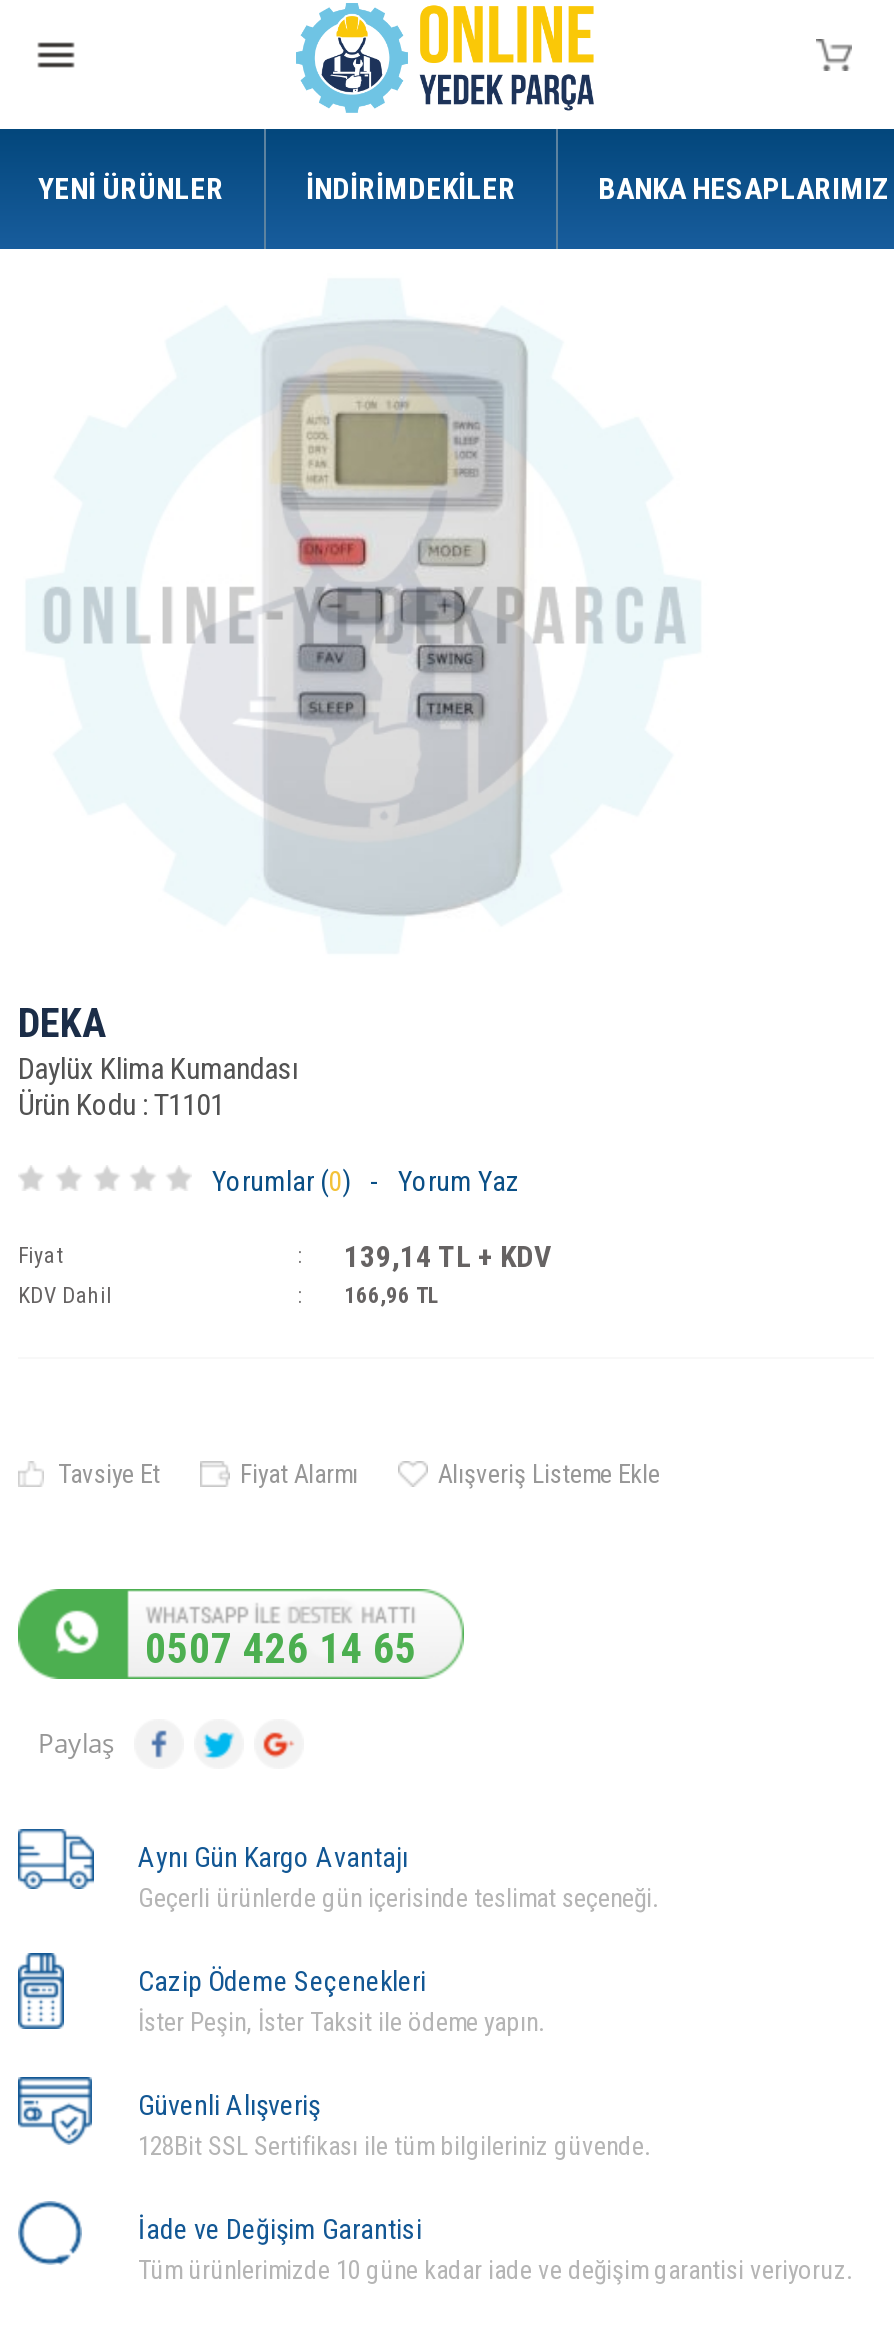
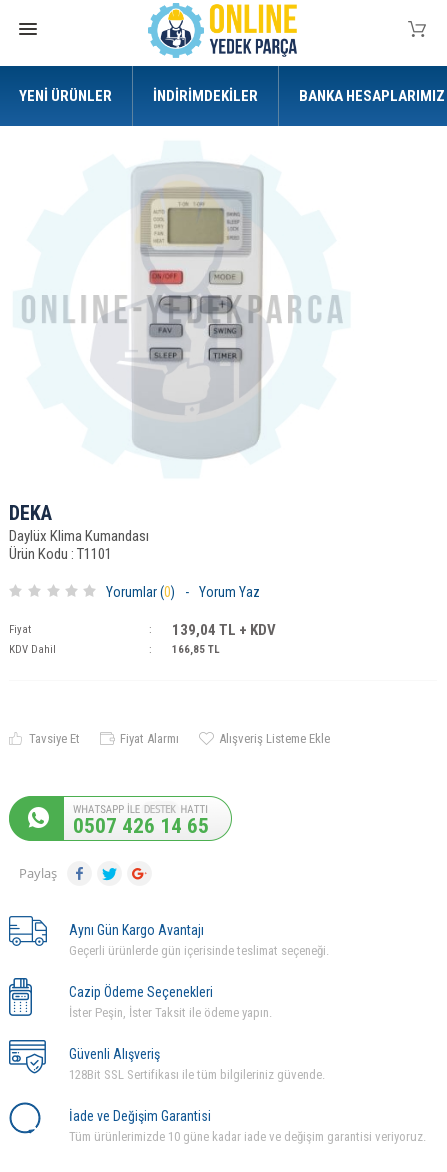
[344,1238,552,1274] 139,14 TL + KDV -> [172,621,276,639] 139,04 TL + KDV
[344,1282,440,1308] 166,96 TL -> [172,643,220,656] 166,85 TL

